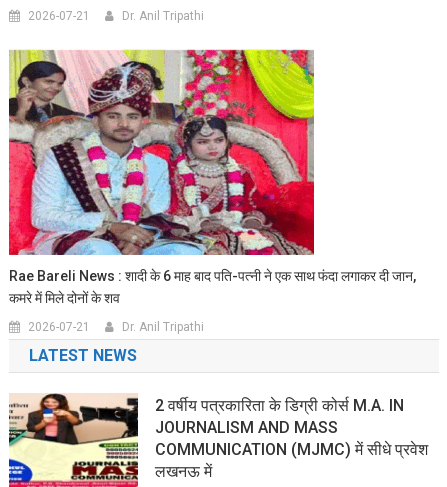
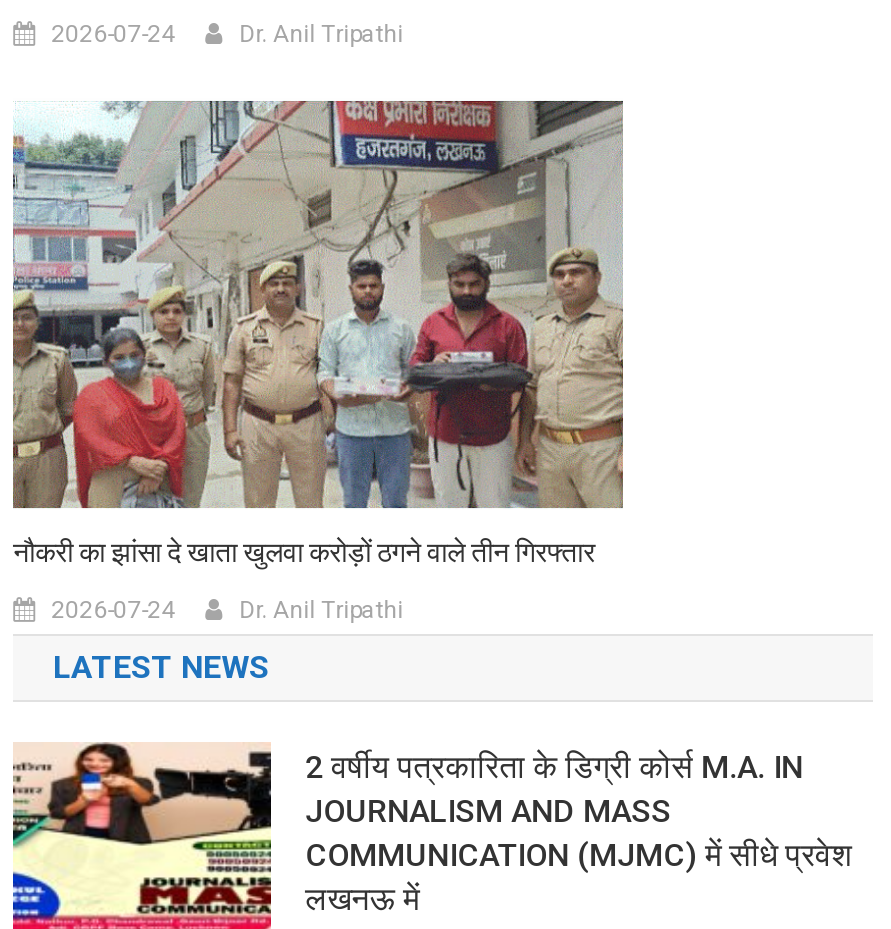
[28,9,90,23] 2026-07-21 -> [51,19,175,47] 2026-07-24
[8,49,416,306] [image] | Rae Bareli News : शादी के 6 माह बाद पति-पत्नी ने एक साथ फंदा लगाकर दी जान, | कमरे में मिले दोनों के शव -> [11,99,625,567] [image] | नौकरी का झांसा दे खाता खुलवा करोड़ों ठगने वाले तीन गिरफ्तार
[28,320,90,334] 2026-07-21 -> [51,595,175,623] 2026-07-24

